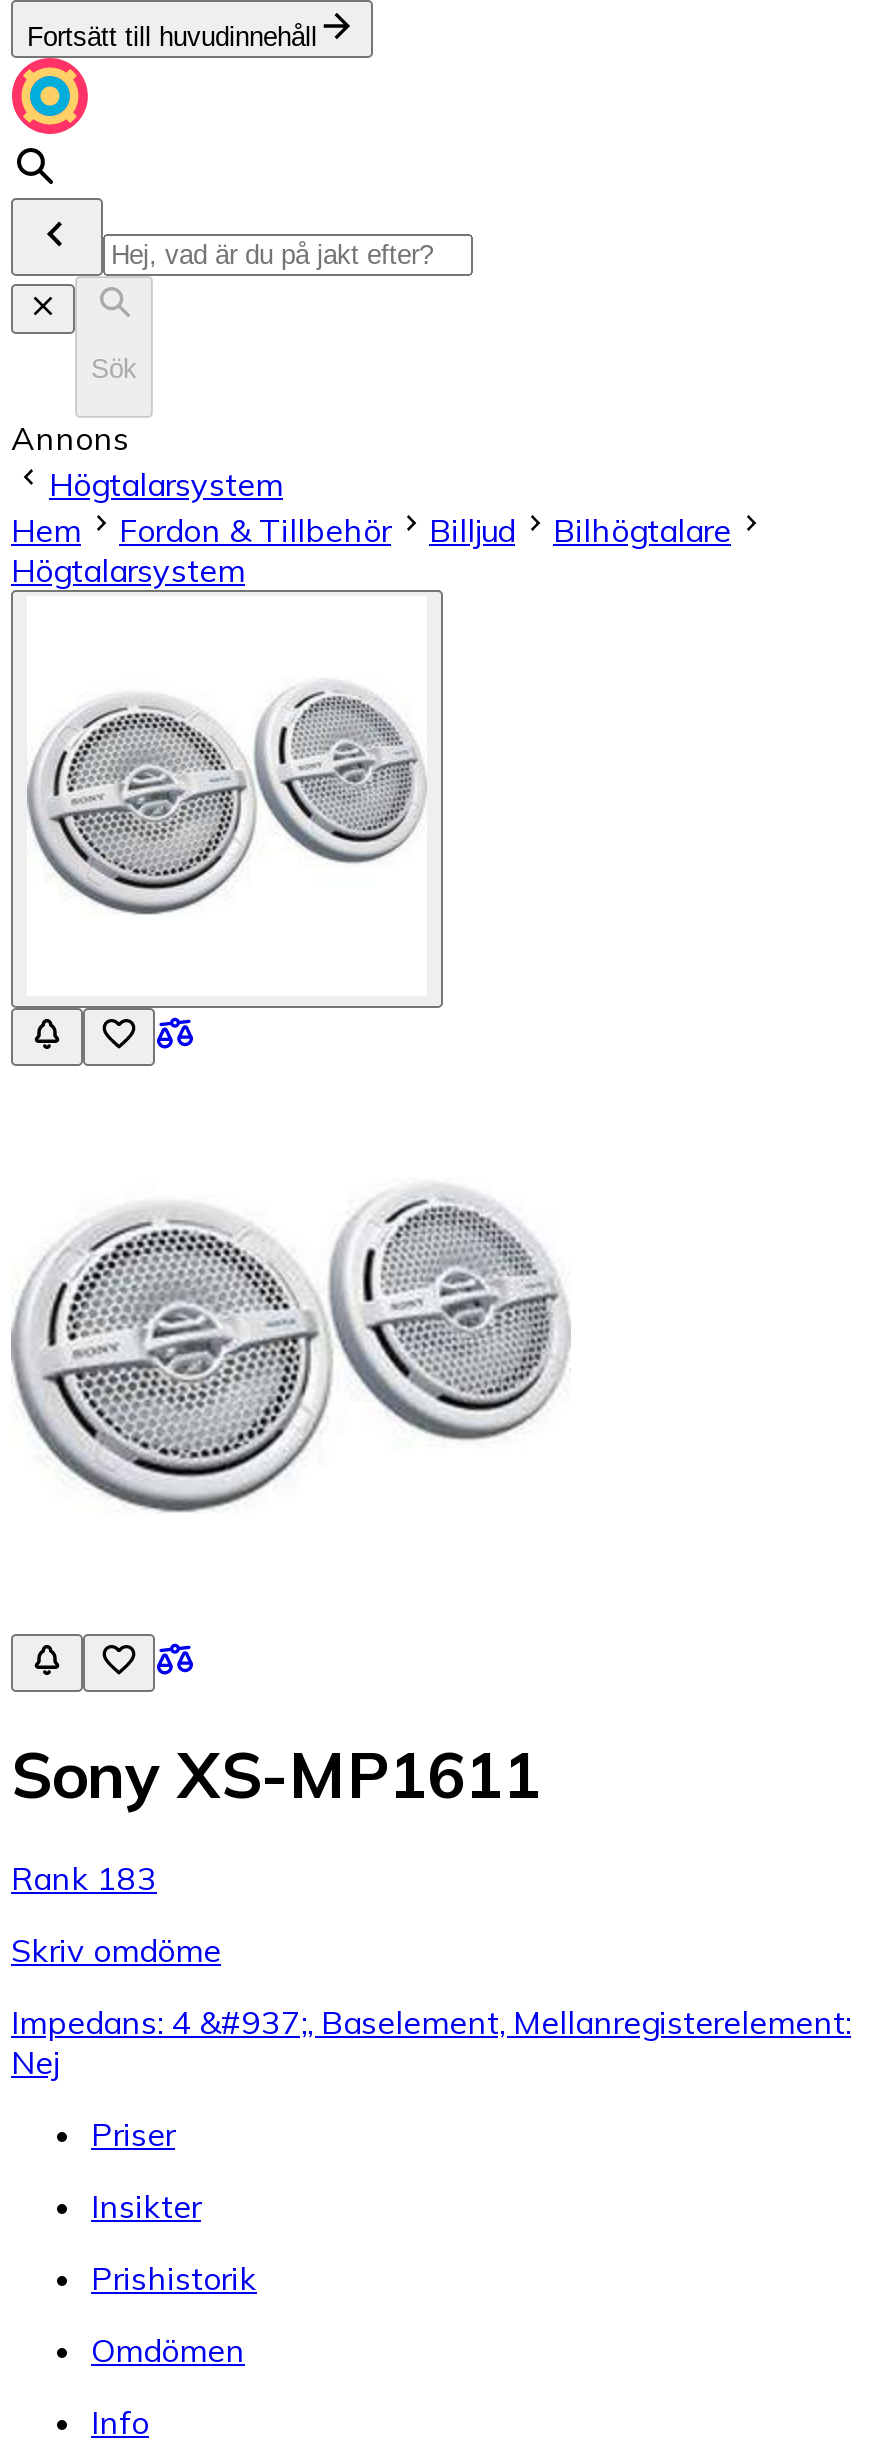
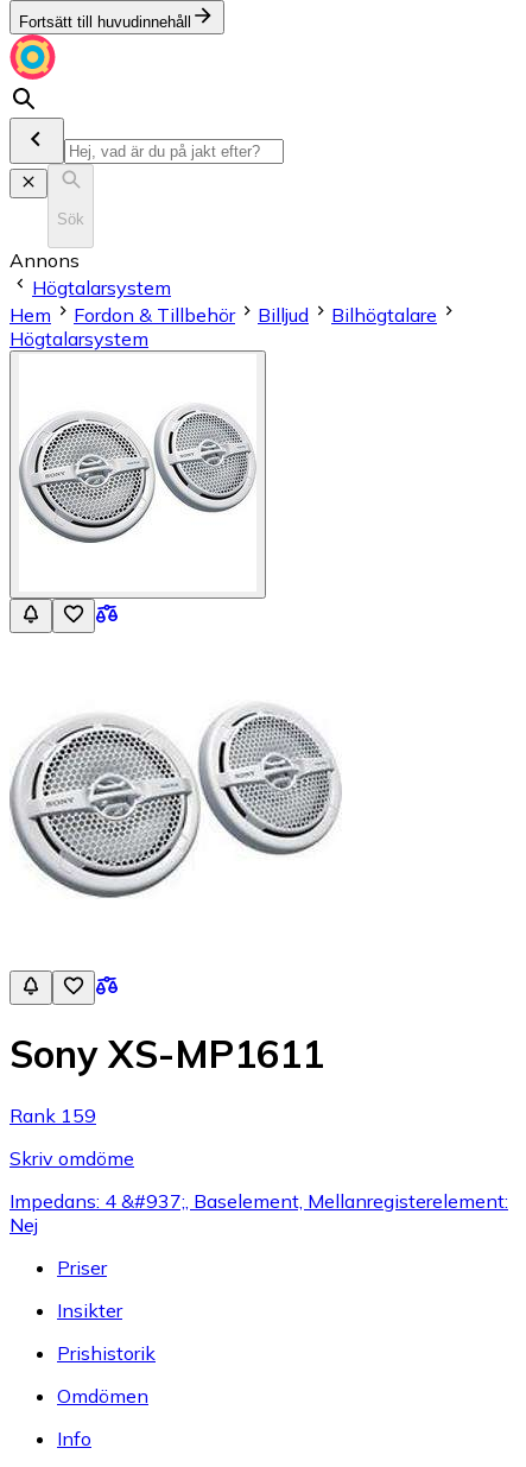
[11,1857,157,1897] Rank 183 -> [9,1103,96,1127] Rank 159

